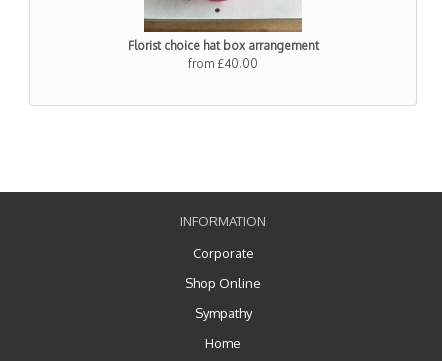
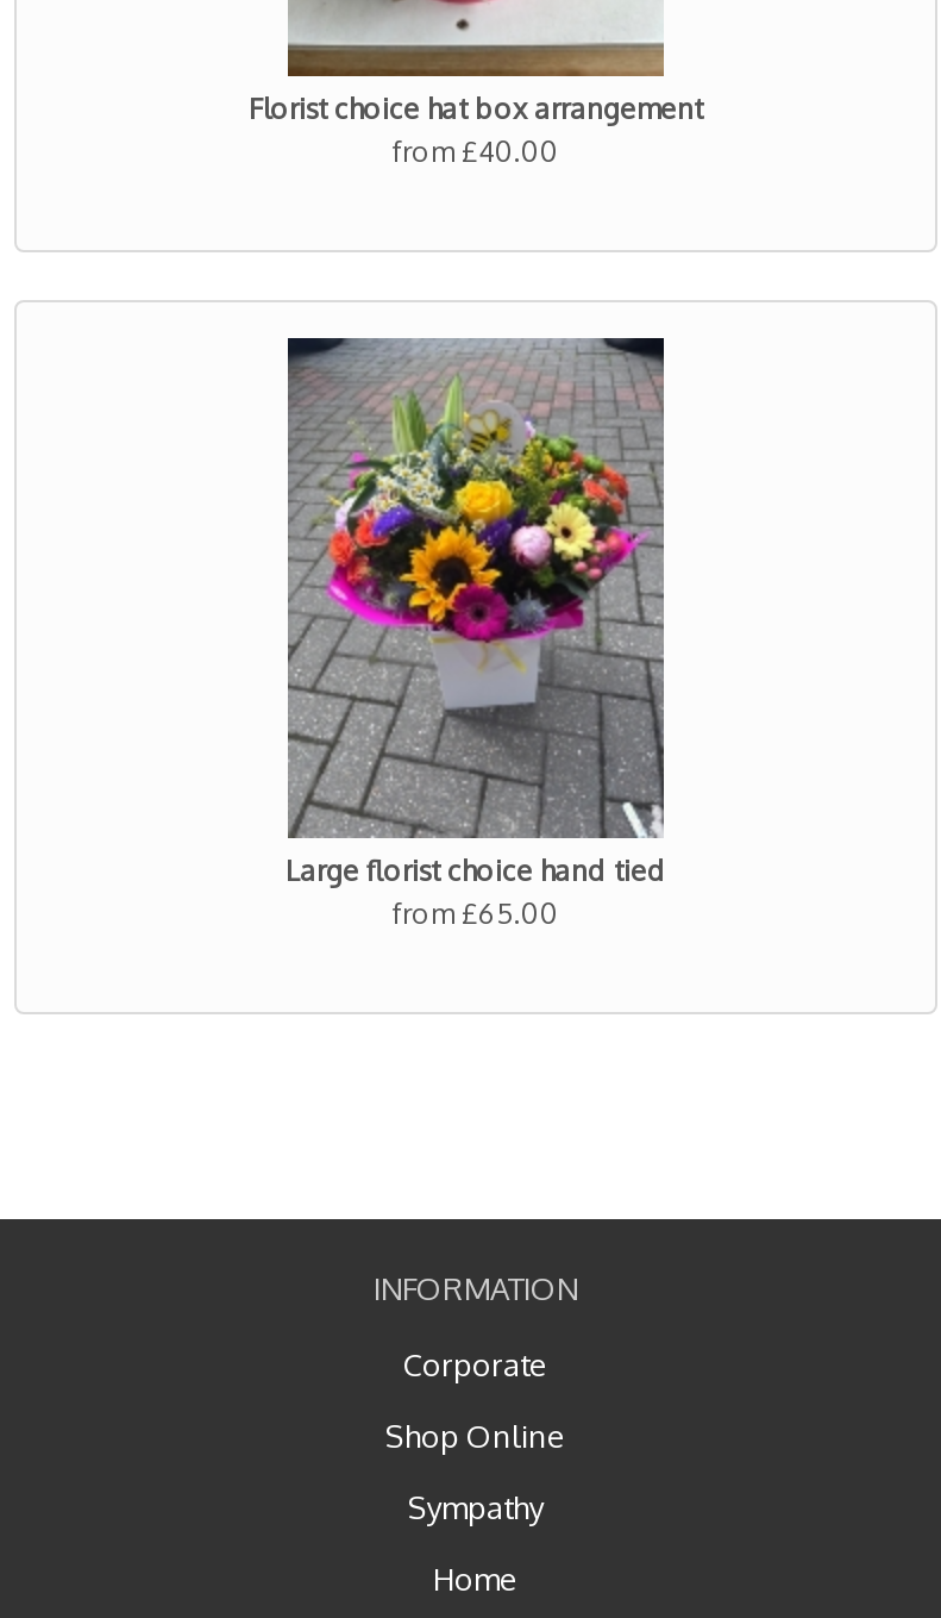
none -> [286,336,666,932] [image] | Large florist choice hand tied | from £65.00

